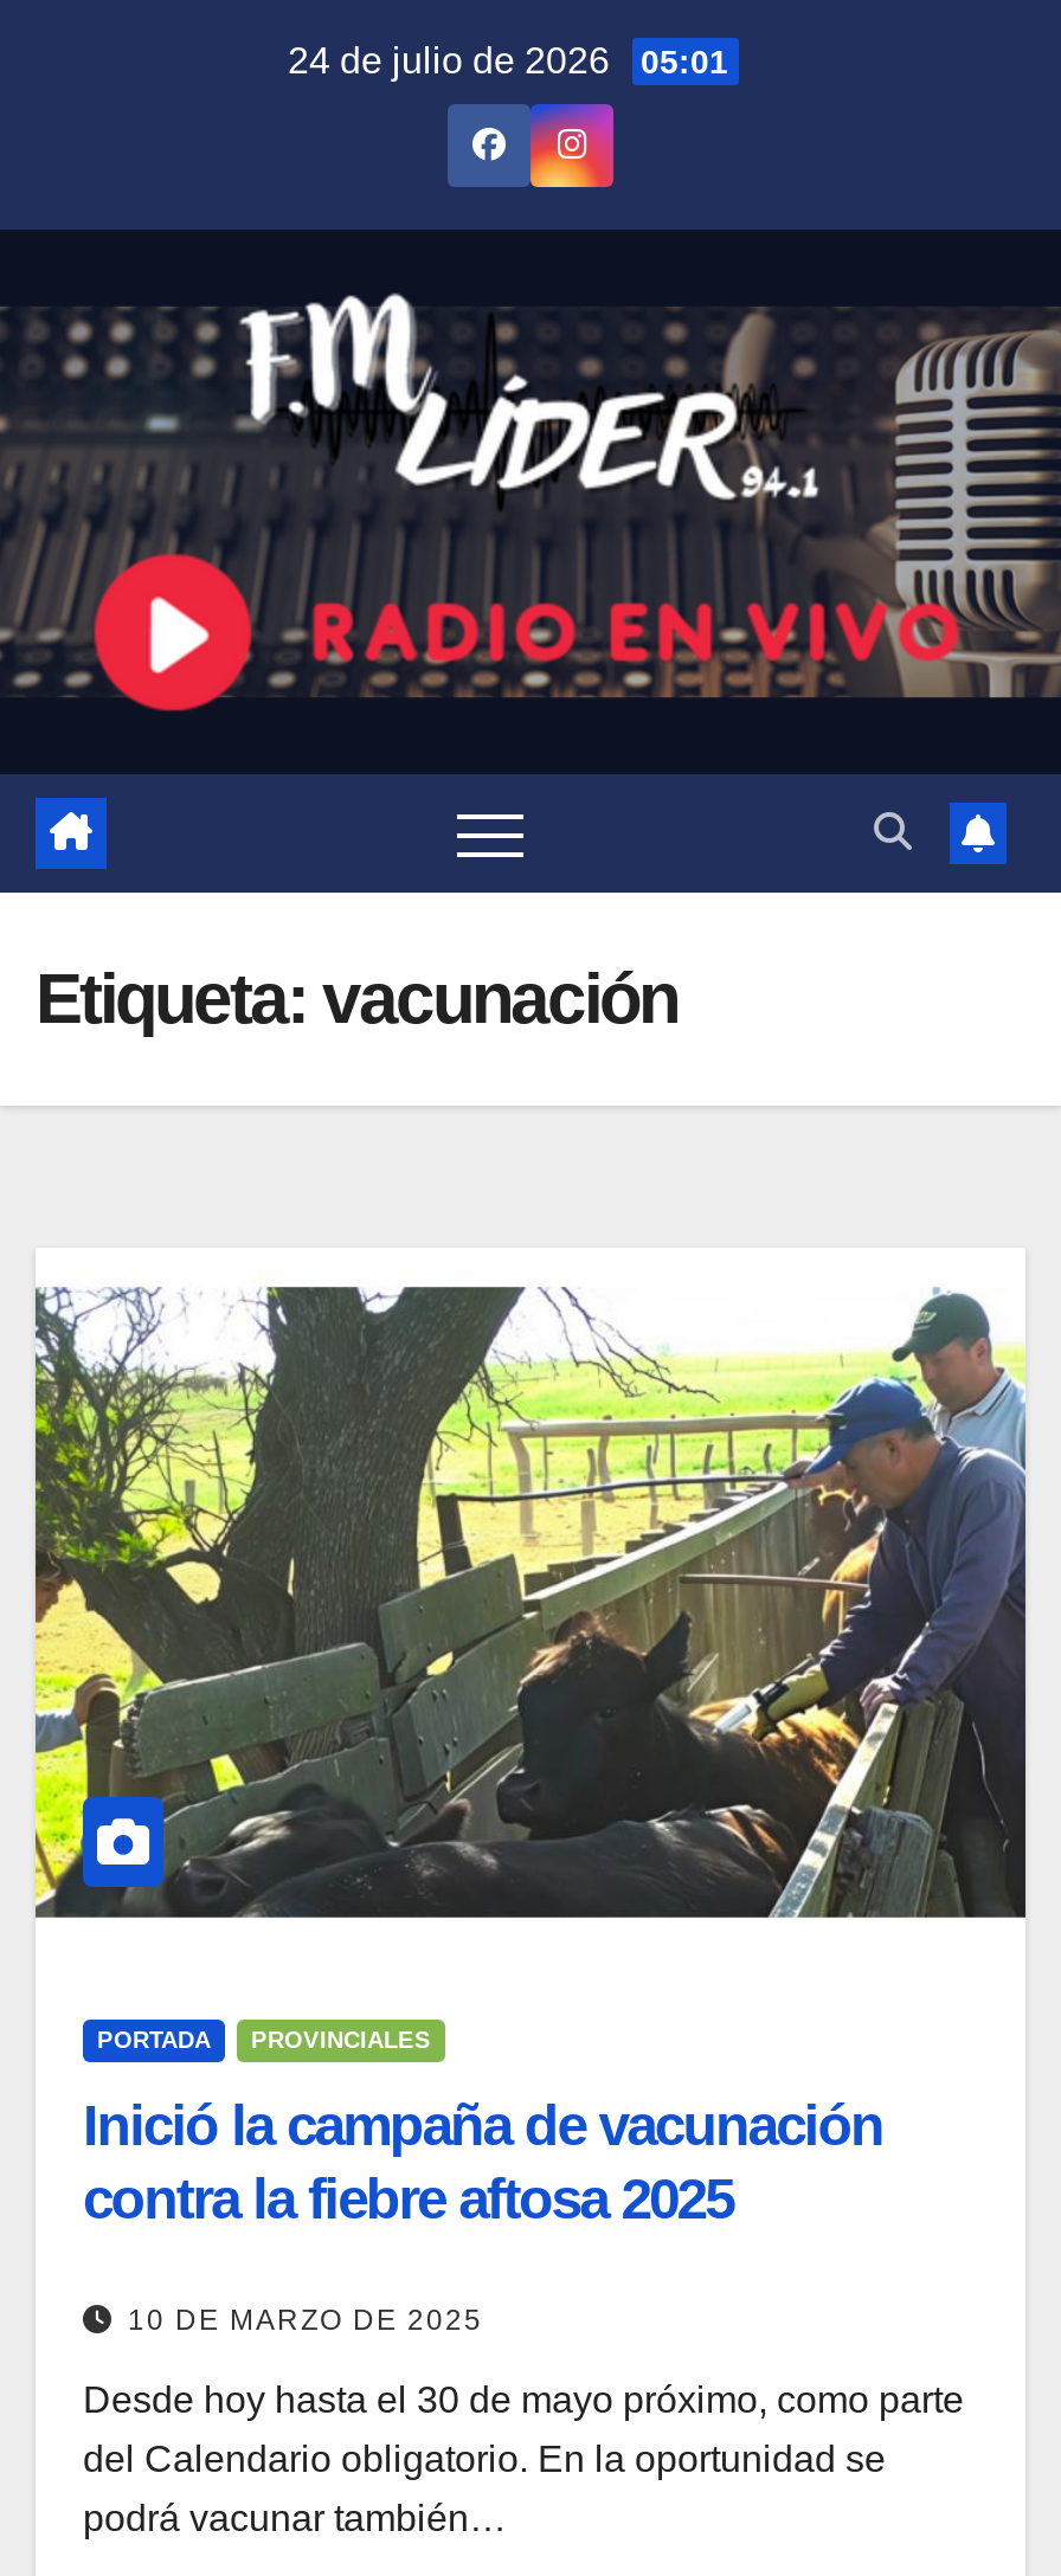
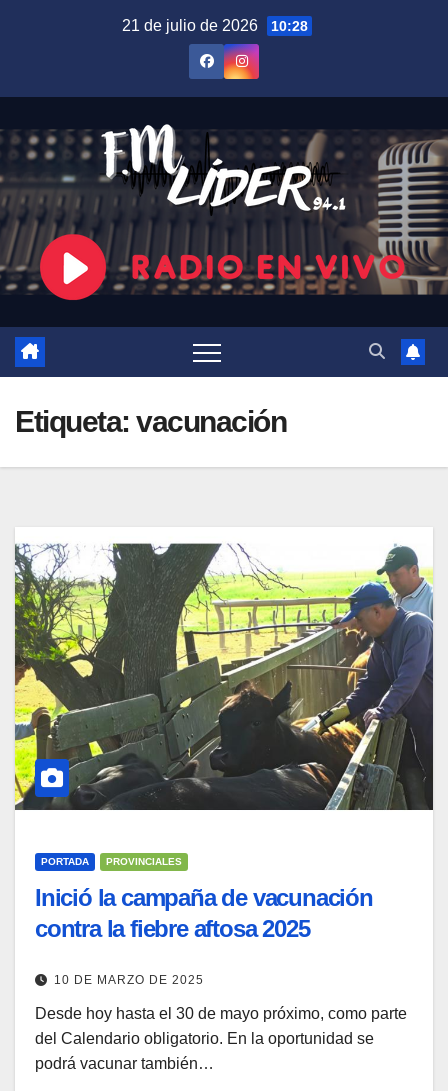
[288,40,728,80] 24 de julio de 2026 05:01 -> [121,17,307,34] 21 de julio de 2026 10:28

